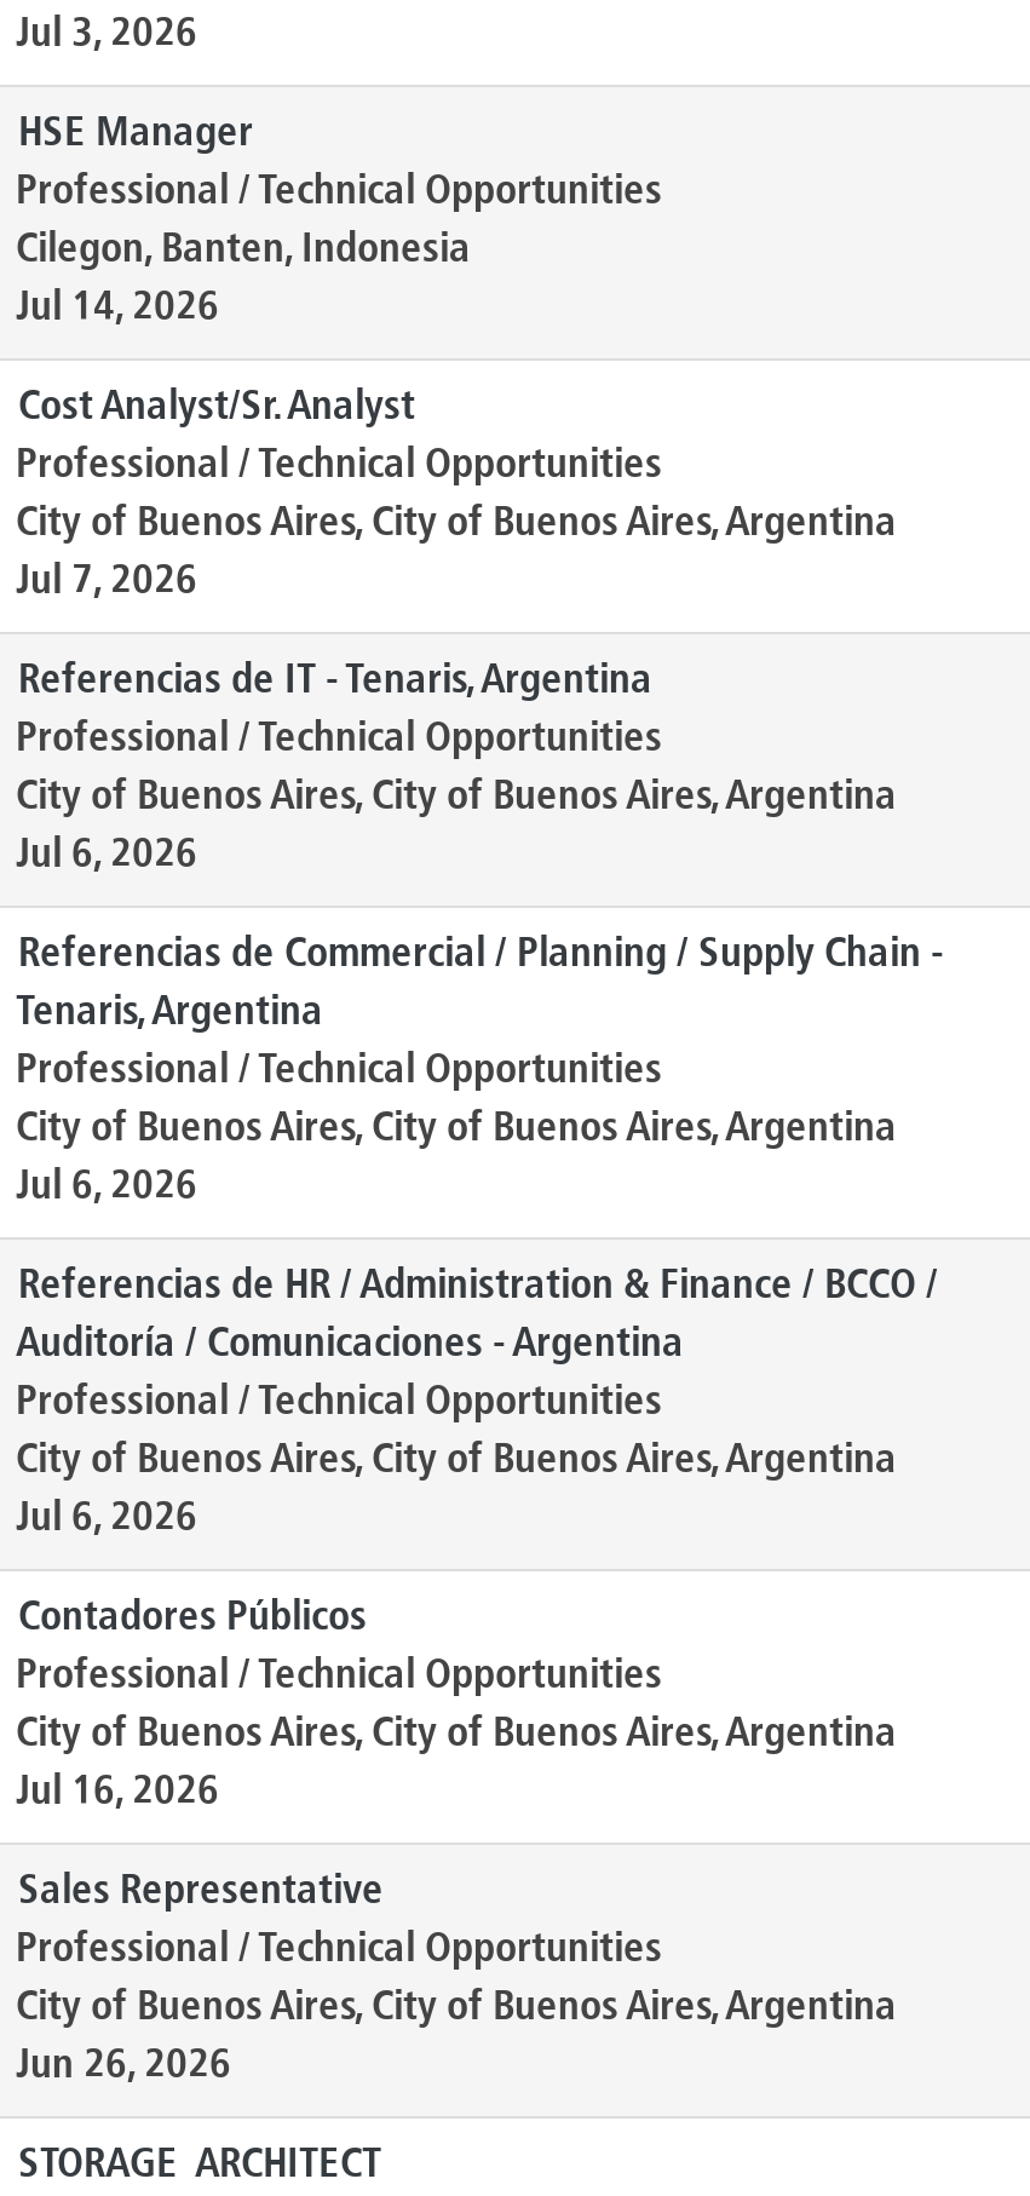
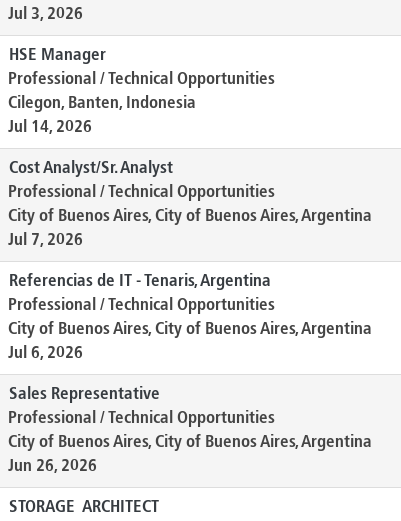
[16,933,943,1812] Referencias de Commercial / Planning / Supply Chain - | Tenaris, Argentina | Professional / Technical Opportunities | City of Buenos Aires, City of Buenos Aires, Argentina | Jul 6, 2026 | Referencias de HR / Administration & Finance / BCCO / | Auditoría / Comunicaciones - Argentina | Professional / Technical Opportunities | City of Buenos Aires, City of Buenos Aires, Argentina | Jul 6, 2026 | Contadores Públicos | Professional / Technical Opportunities | City of Buenos Aires, City of Buenos Aires, Argentina | Jul 16, 2026 -> none

